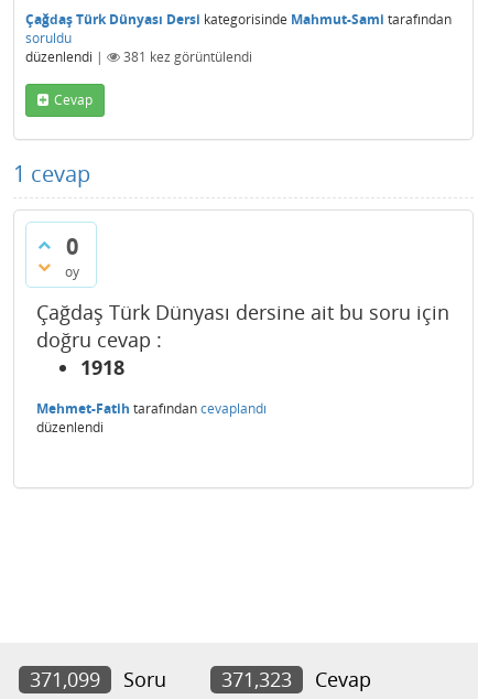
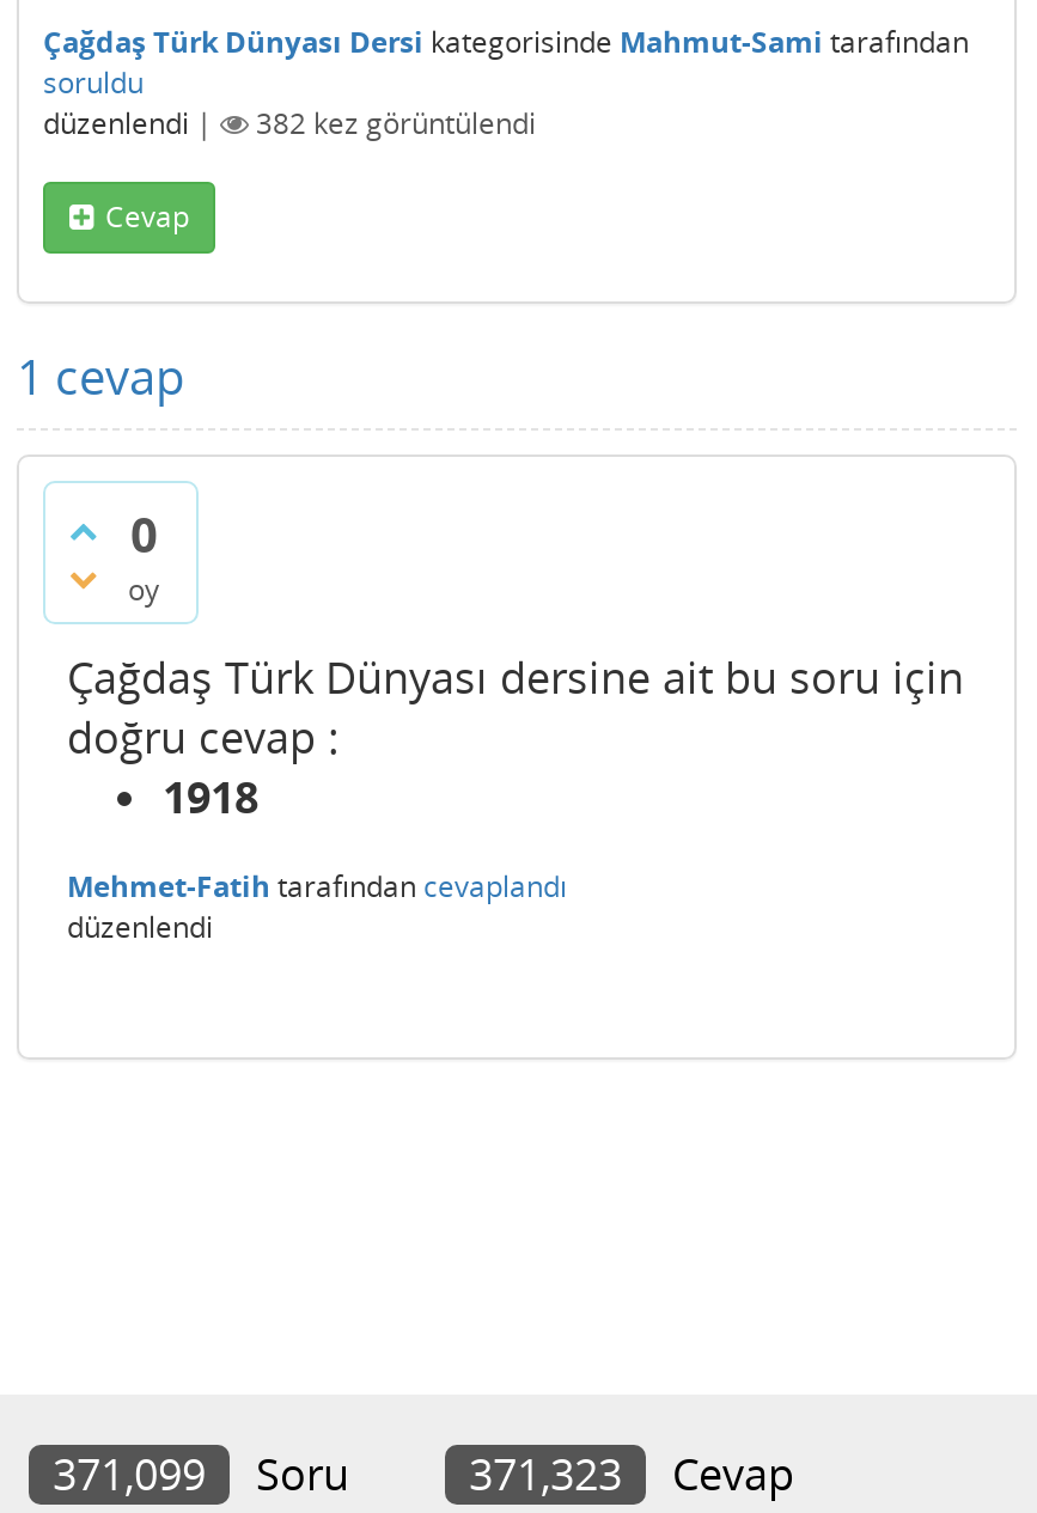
[123,47,252,66] 381 kez görüntülendi -> [256,103,536,144] 382 kez görüntülendi

